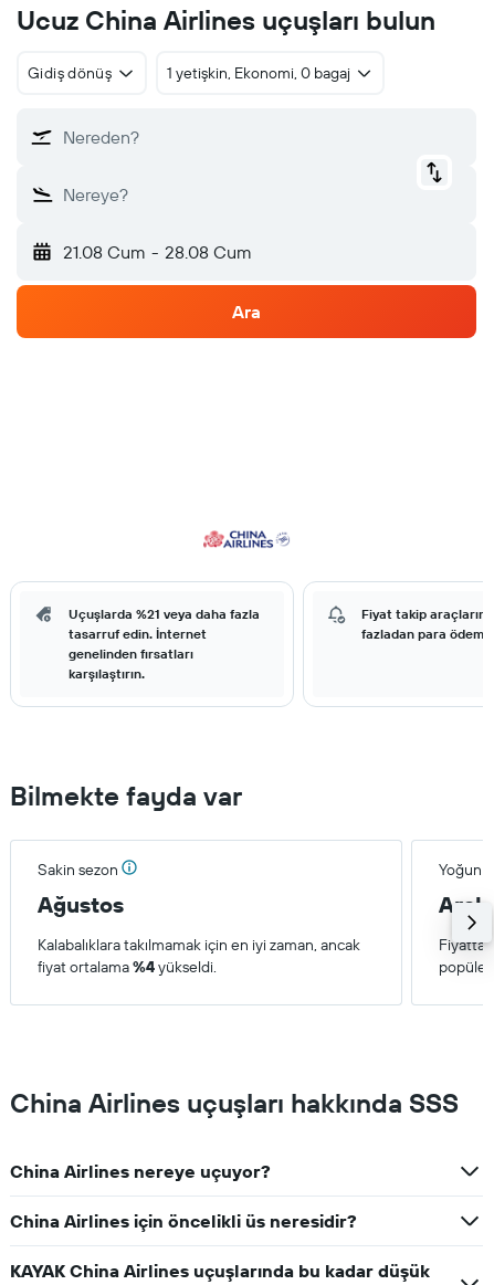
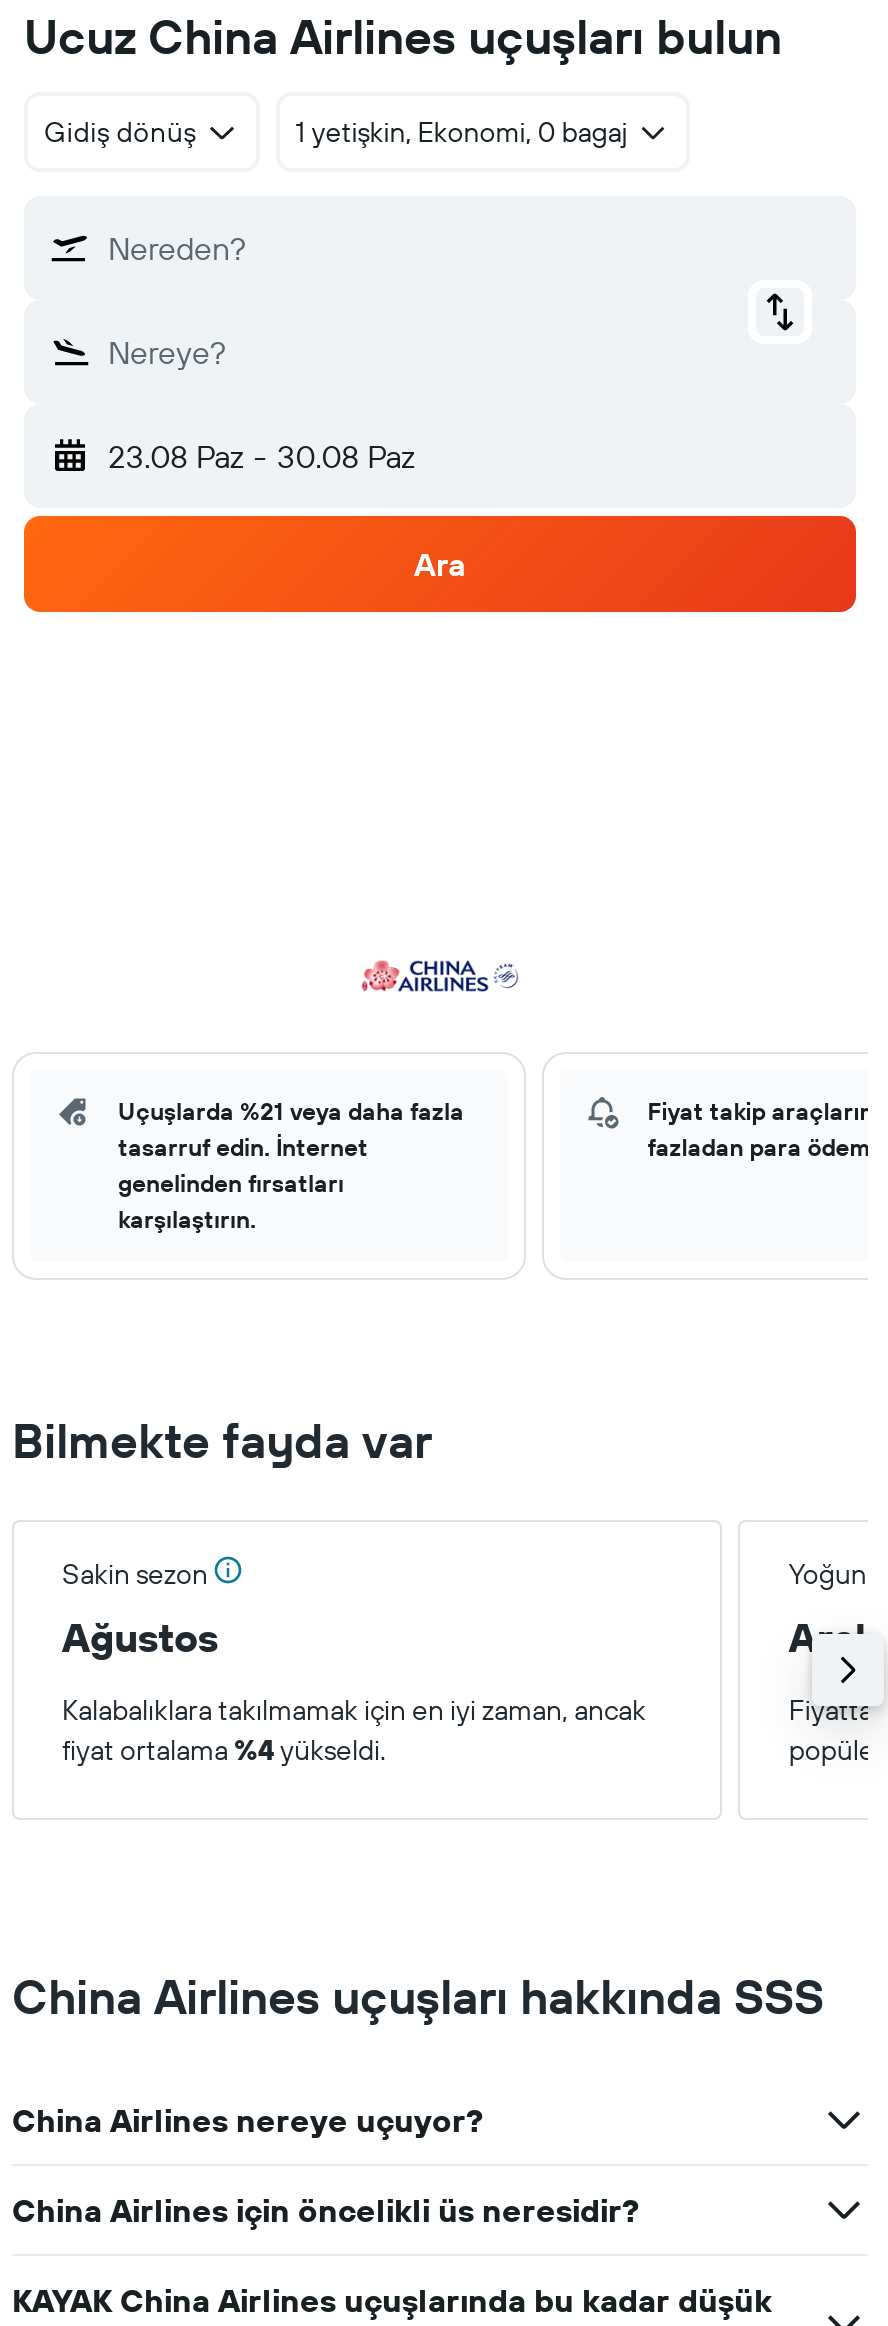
[63,241,252,263] 21.08 Cum - 28.08 Cum -> [108,436,415,476] 23.08 Paz - 30.08 Paz

